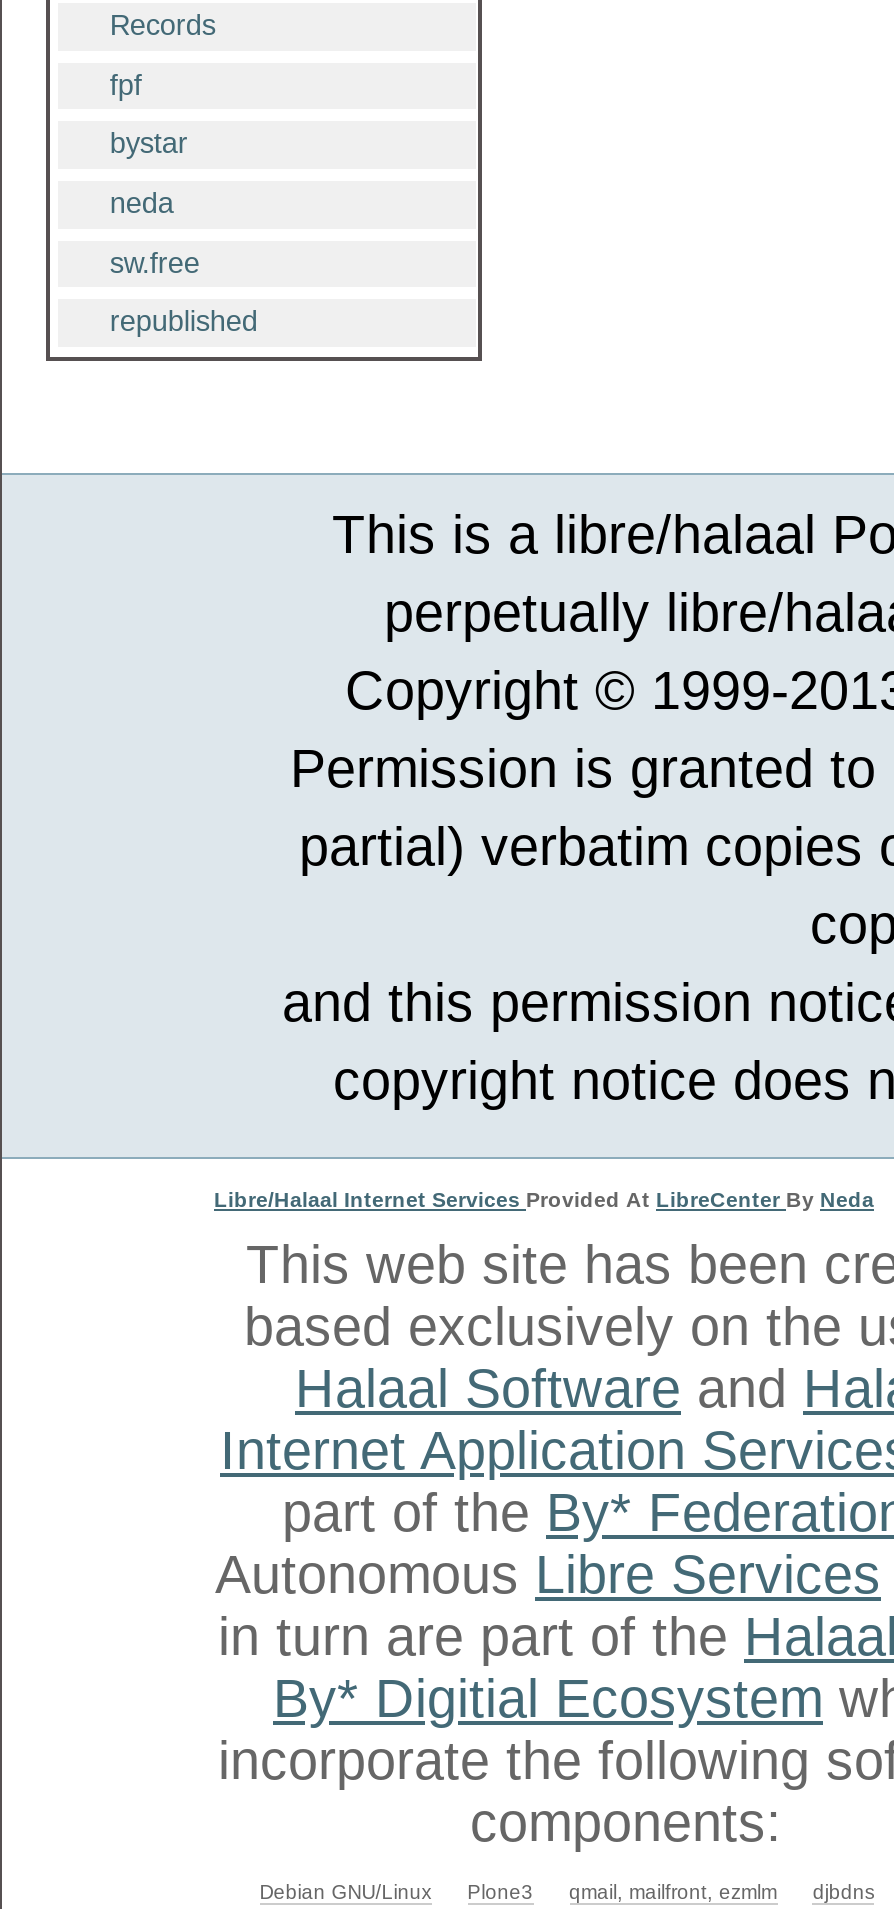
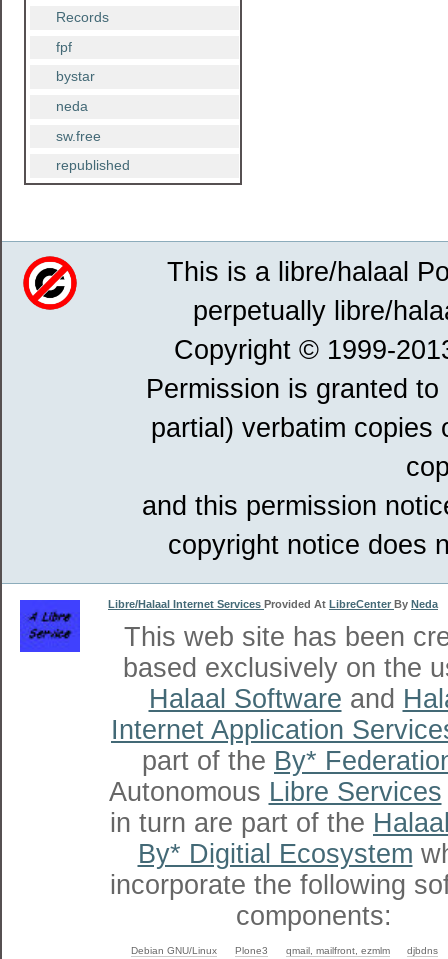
none -> [22,255,78,311] [image]
none -> [19,599,81,653] [image]

